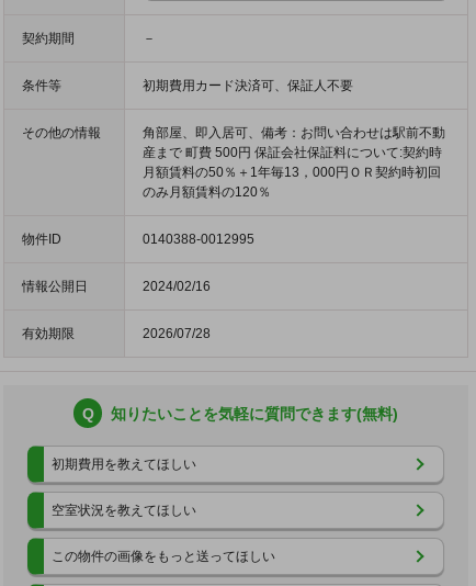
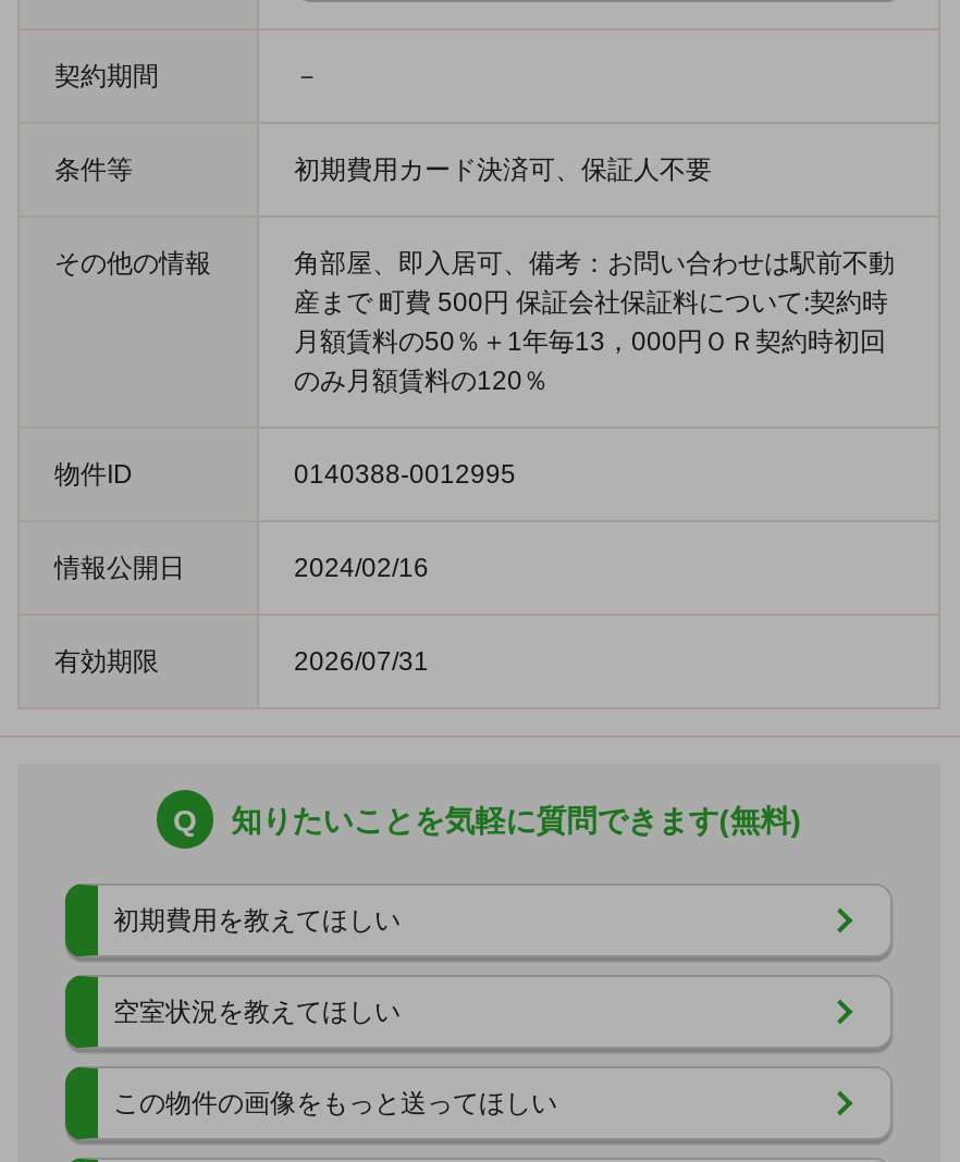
[143,326,211,342] 2026/07/28 -> [294,647,429,677] 2026/07/31

